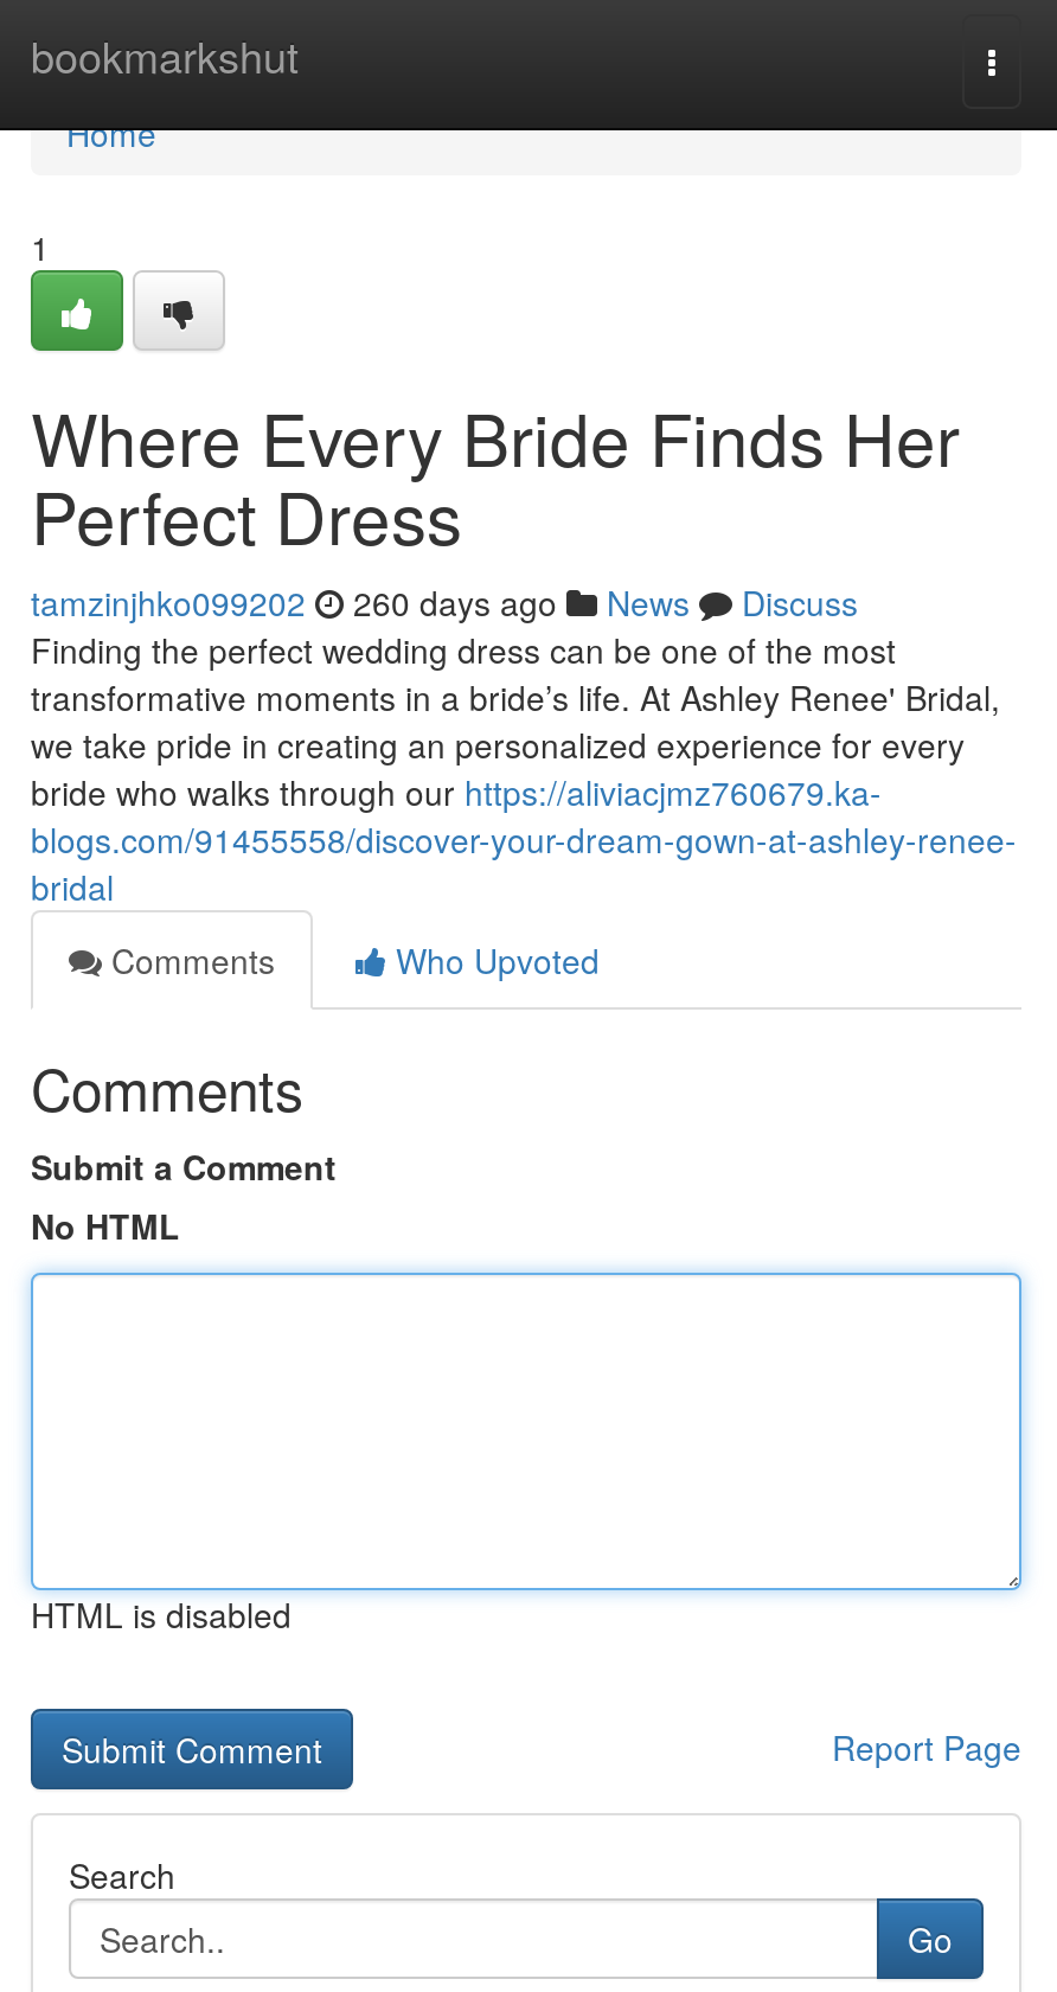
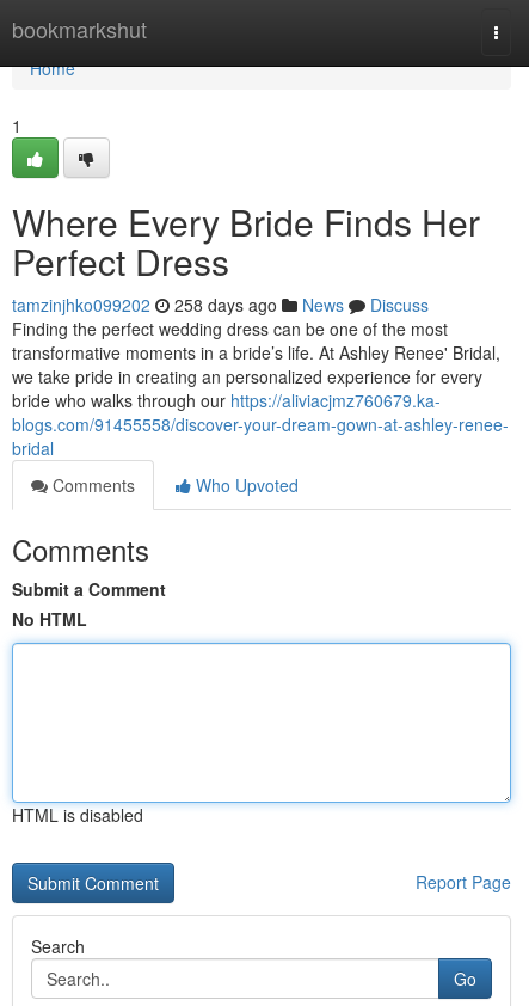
[31,578,858,626] tamzinjhko099202 260 days ago News Discuss -> [12,293,429,317] tamzinjhko099202 258 days ago News Discuss

